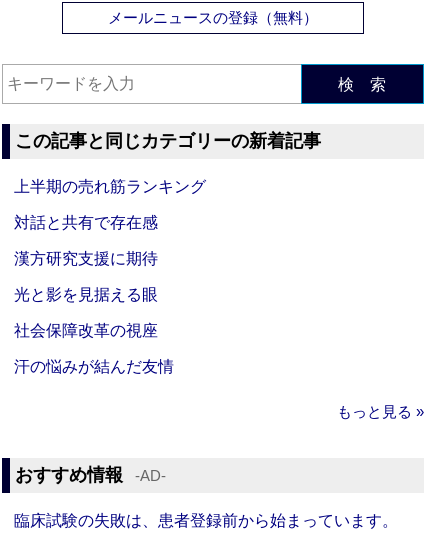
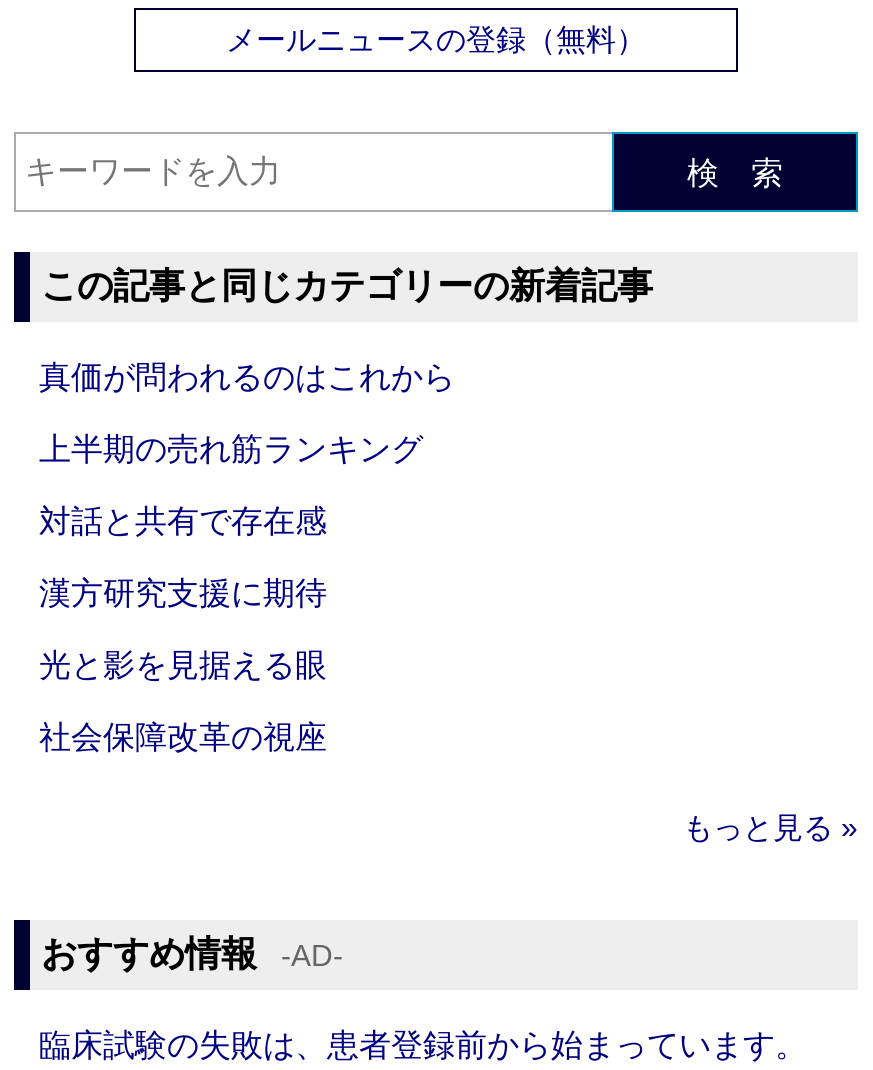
none -> [39,361,455,395] 真価が問われるのはこれから
moved [14,178,206,339] -> [39,433,423,755]: 上半期の売れ筋ランキング | 対話と共有で存在感 | 漢方研究支援に期待 | 光と影を見据える眼 | 社会保障改革の視座
[14,358,174,375] 汗の悩みが結んだ友情 -> none

